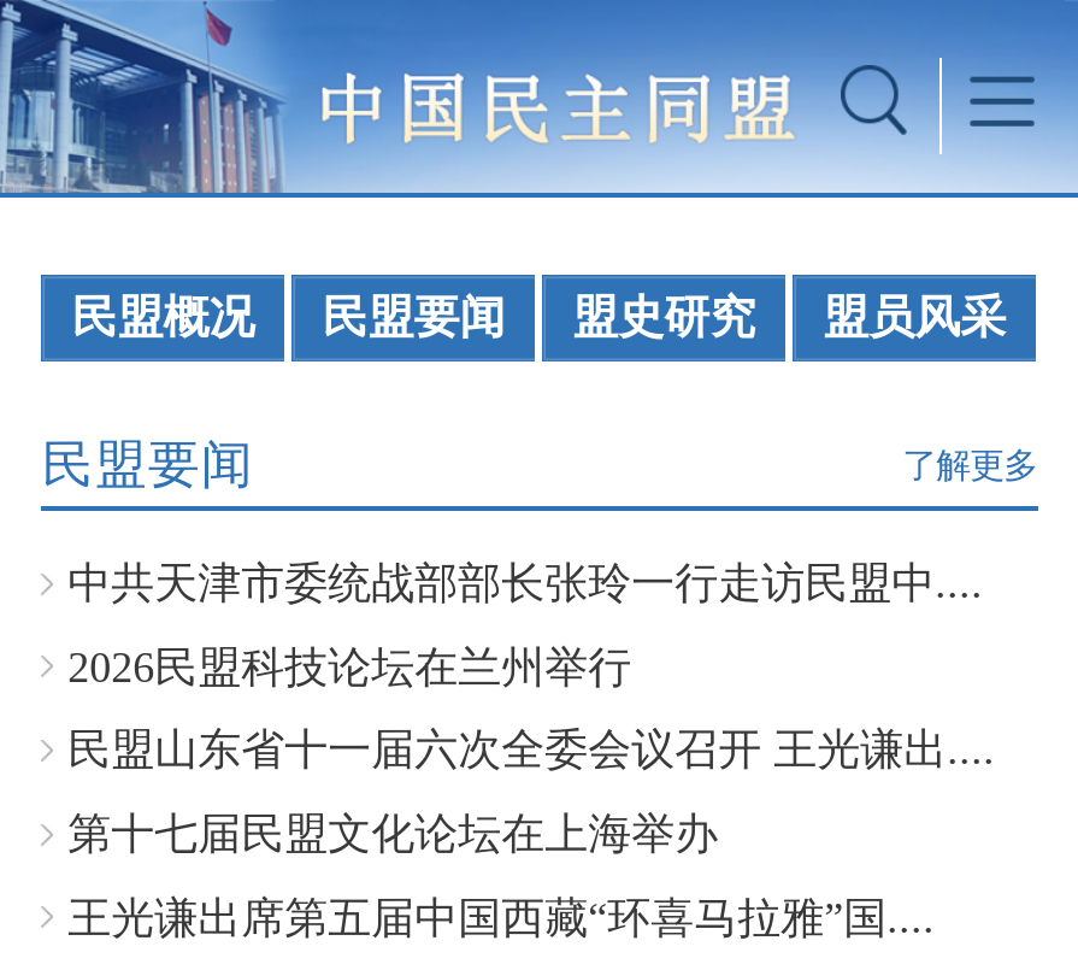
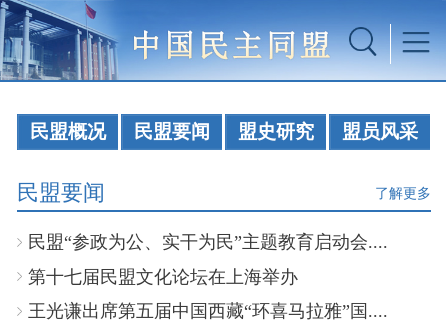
[68,559,995,775] 中共天津市委统战部部长张玲一行走访民盟中.... | 2026民盟科技论坛在兰州举行 | 民盟山东省十一届六次全委会议召开 王光谦出.... -> [28,232,388,252] 民盟“参政为公、实干为民”主题教育启动会....

